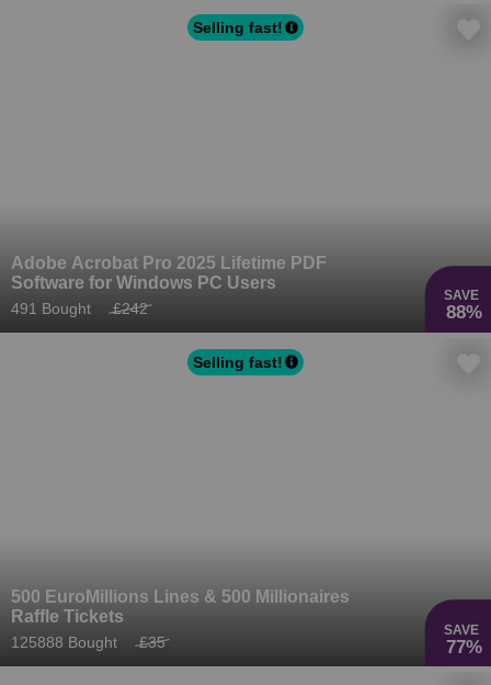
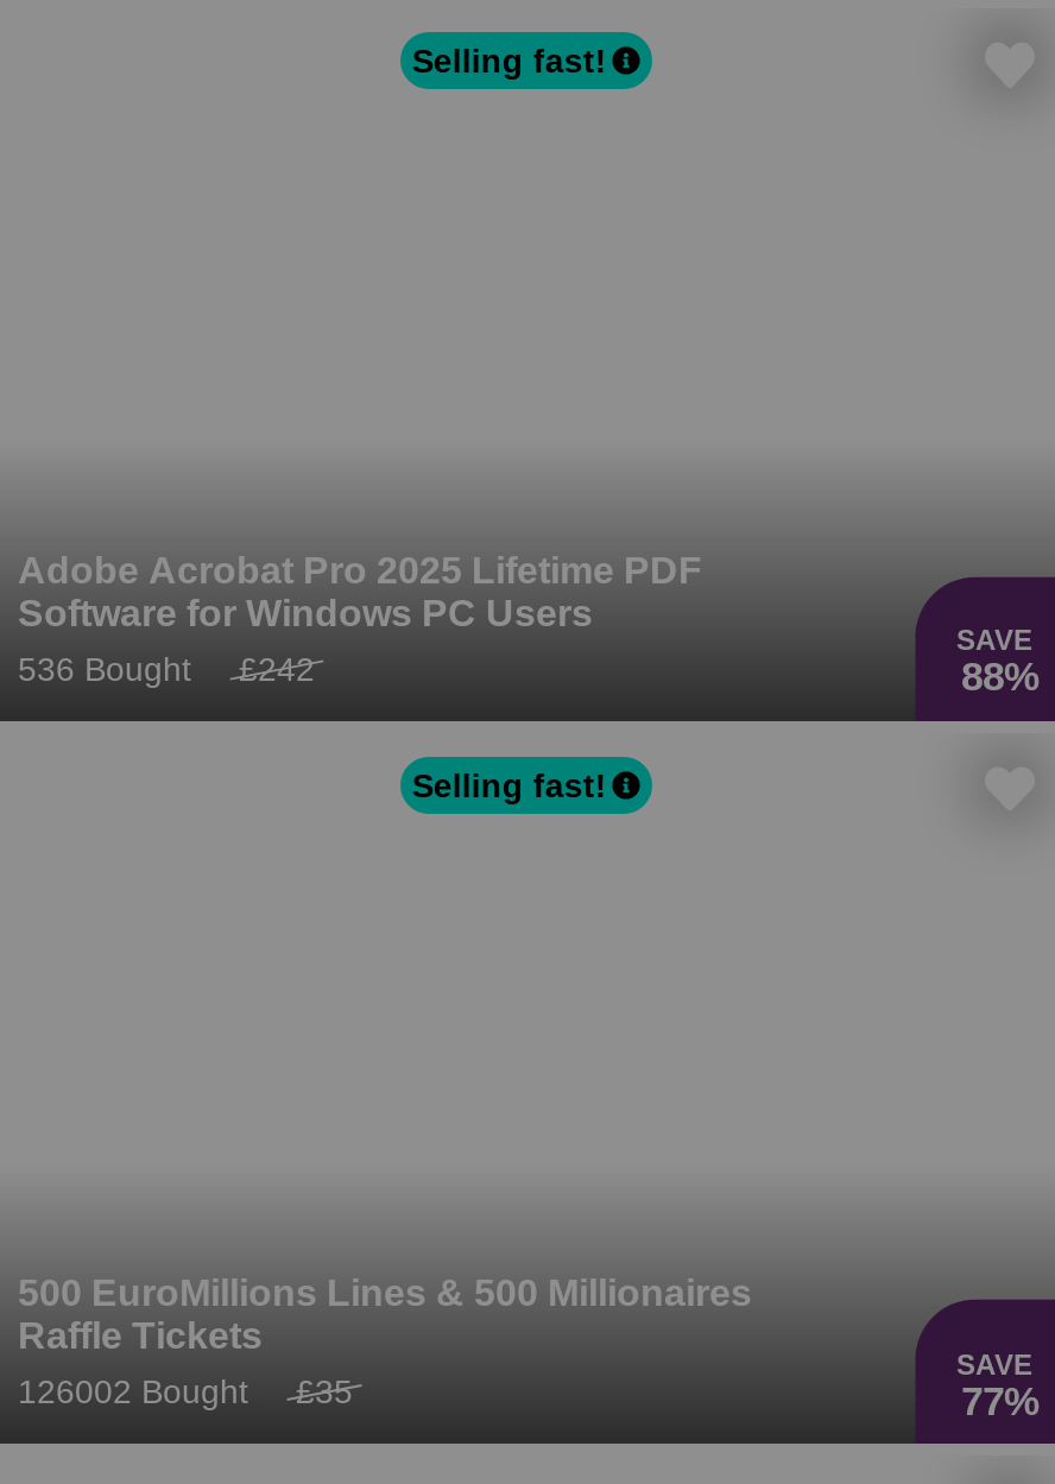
[11,299,148,317] 491 Bought £242 -> [18,649,315,687] 536 Bought £242
[11,634,165,651] 125888 Bought £35 -> [18,1373,353,1411] 126002 Bought £35

